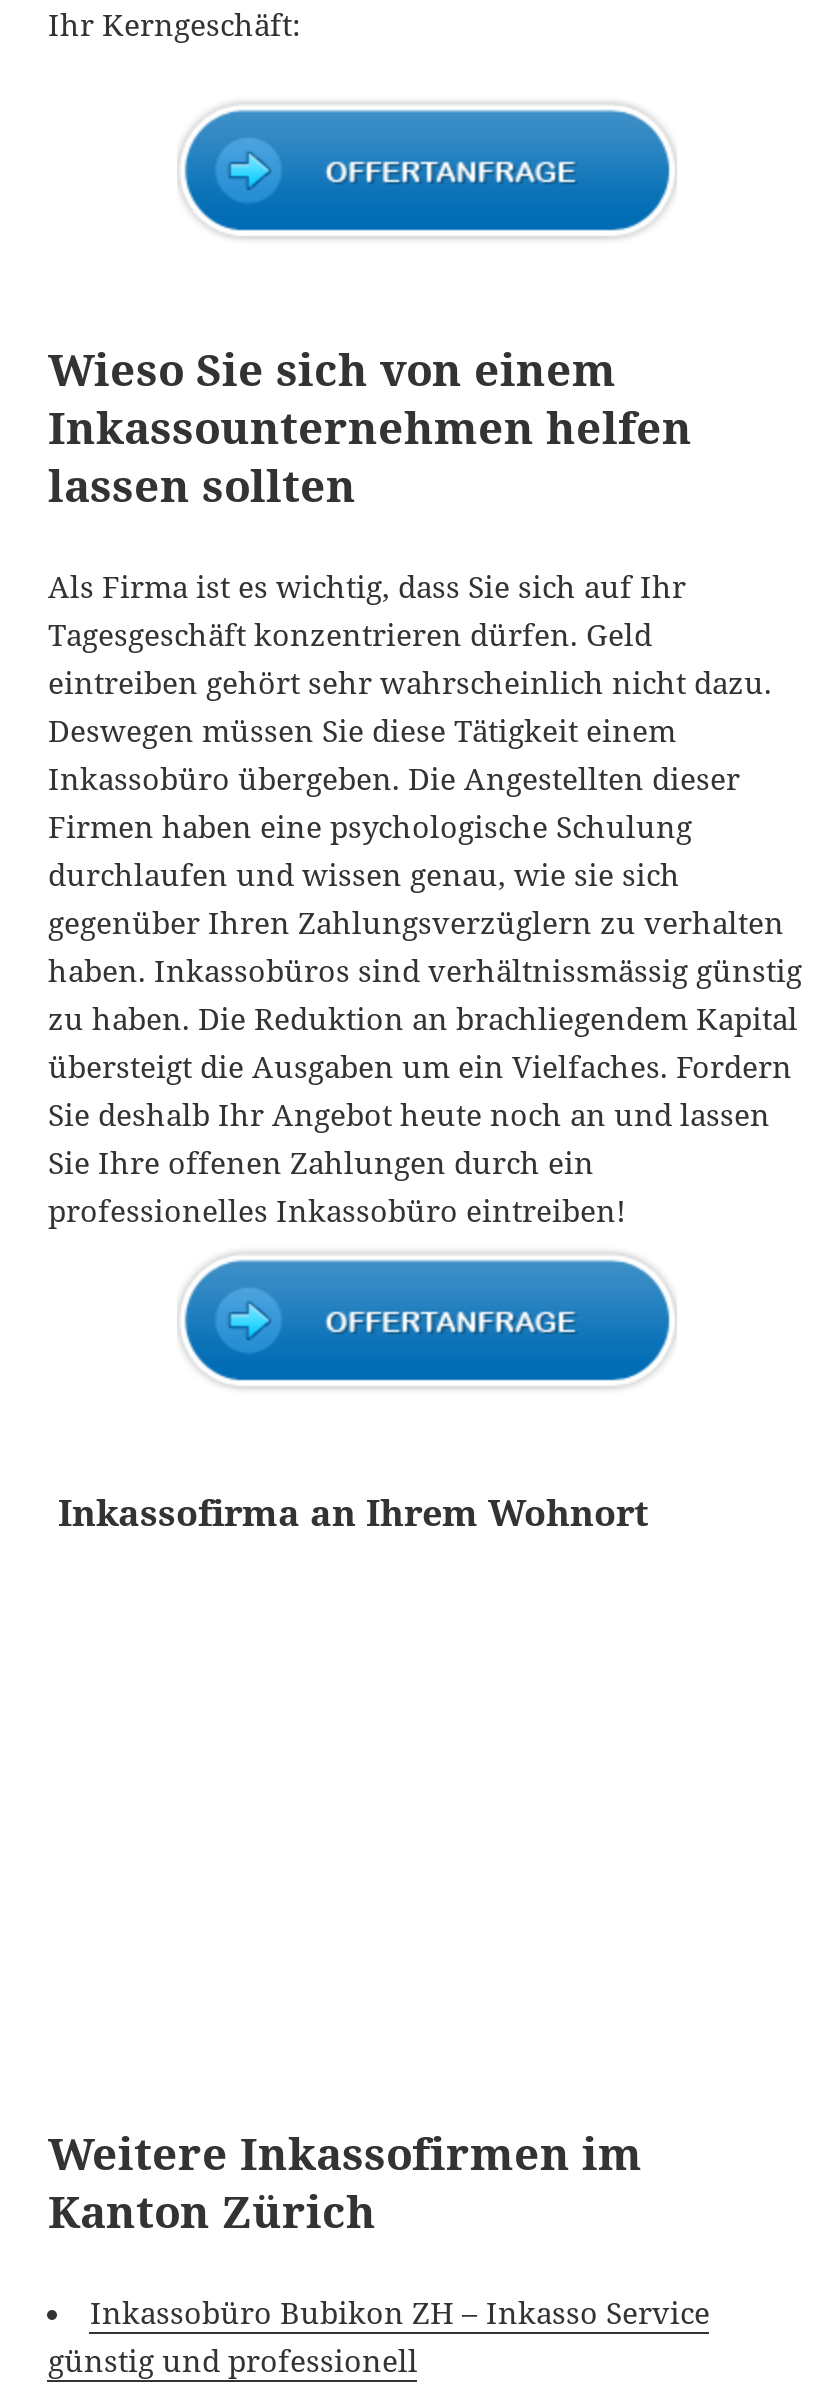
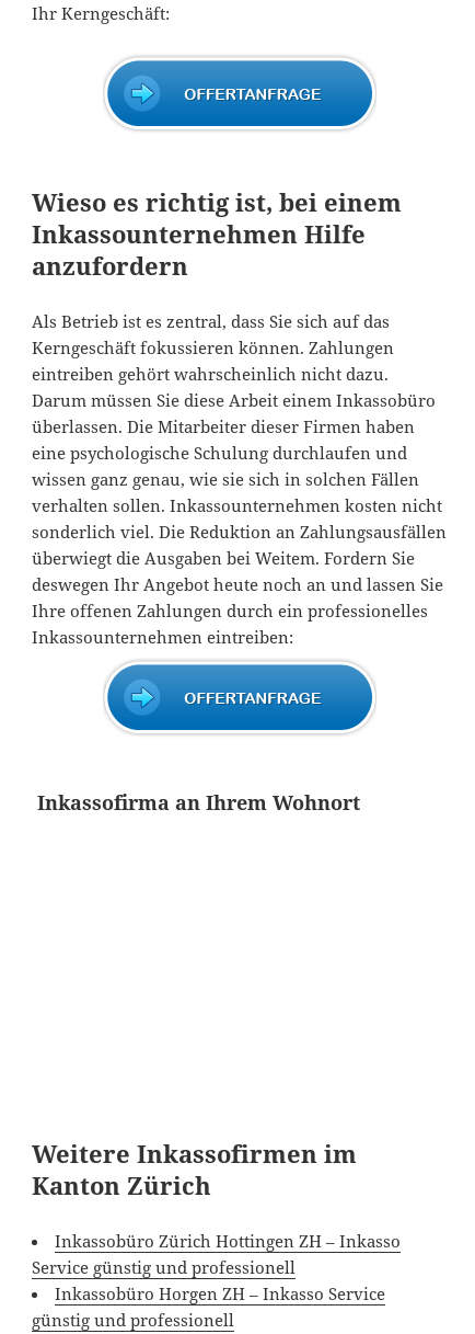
[48,338,692,514] Wieso Sie sich von einem | Inkassounternehmen helfen | lassen sollten -> [32,185,402,282] Wieso es richtig ist, bei einem | Inkassounternehmen Hilfe | anzufordern
[48,566,802,1230] Als Firma ist es wichtig, dass Sie sich auf Ihr | Tagesgeschäft konzentrieren dürfen. Geld | eintreiben gehört sehr wahrscheinlich nicht dazu. | Deswegen müssen Sie diese Tätigkeit einem | Inkassobüro übergeben. Die Angestellten dieser | Firmen haben eine psychologische Schulung | durchlaufen und wissen genau, wie sie sich | gegenüber Ihren Zahlungsverzüglern zu verhalten | haben. Inkassobüros sind verhältnissmässig günstig | zu haben. Die Reduktion an brachliegendem Kapital | übersteigt die Ausgaben um ein Vielfaches. Fordern | Sie deshalb Ihr Angebot heute noch an und lassen | Sie Ihre offenen Zahlungen durch ein | professionelles Inkassobüro eintreiben! -> [32,310,447,648] Als Betrieb ist es zentral, dass Sie sich auf das | Kerngeschäft fokussieren können. Zahlungen | eintreiben gehört wahrscheinlich nicht dazu. | Darum müssen Sie diese Arbeit einem Inkassobüro | überlassen. Die Mitarbeiter dieser Firmen haben | eine psychologische Schulung durchlaufen und | wissen ganz genau, wie sie sich in solchen Fällen | verhalten sollen. Inkassounternehmen kosten nicht | sonderlich viel. Die Reduktion an Zahlungsausfällen | überwiegt die Ausgaben bei Weitem. Fordern Sie | deswegen Ihr Angebot heute noch an und lassen Sie | Ihre offenen Zahlungen durch ein professionelles | Inkassounternehmen eintreiben:
moved [48,1488,648,2240] -> [32,789,361,1202]: Inkassofirma an Ihrem Wohnort | Weitere Inkassofirmen im | Kanton Zürich
[90,2292,710,2332] Inkassobüro Bubikon ZH – Inkasso Service -> [32,1230,401,1305] Inkassobüro Zürich Hottingen ZH – Inkasso | Service günstig und professionell | Inkassobüro Horgen ZH – Inkasso Service

